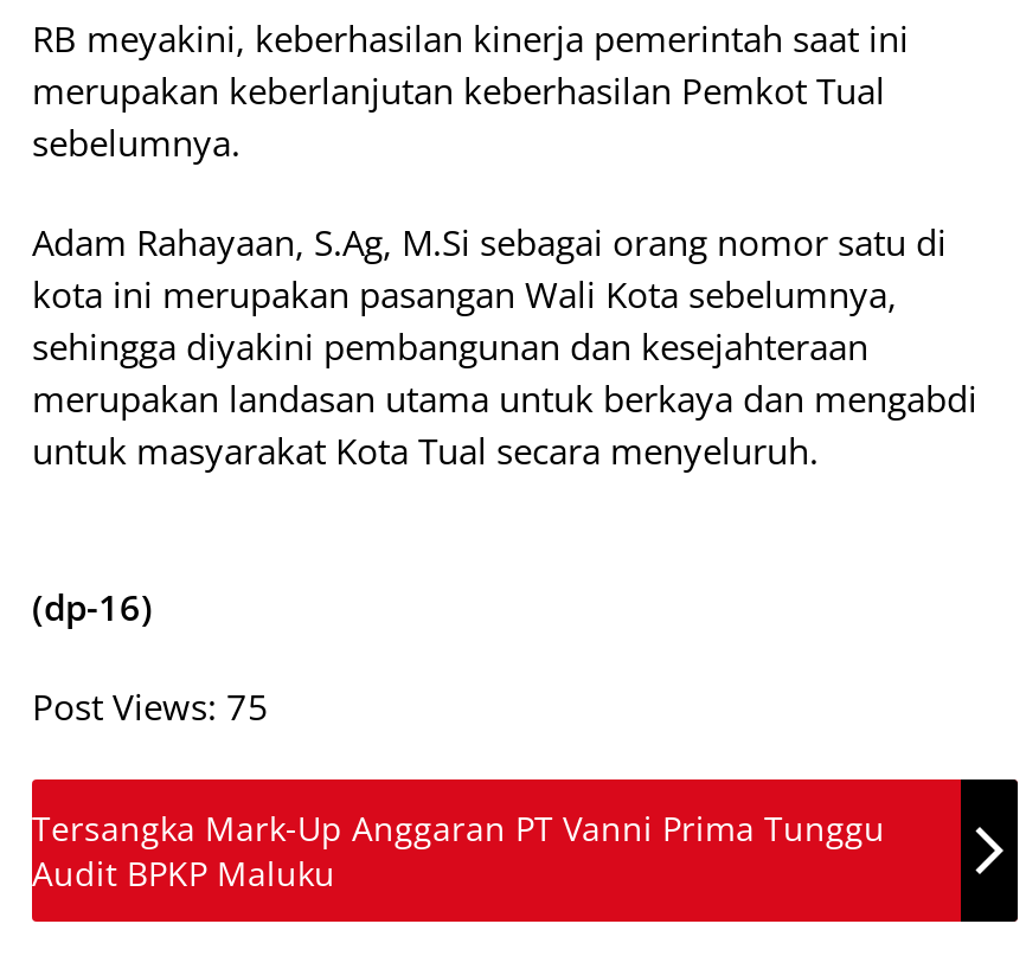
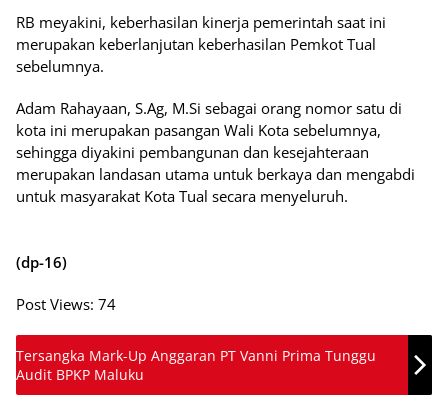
[32,682,269,730] Post Views: 75 -> [16,294,116,314] Post Views: 74

